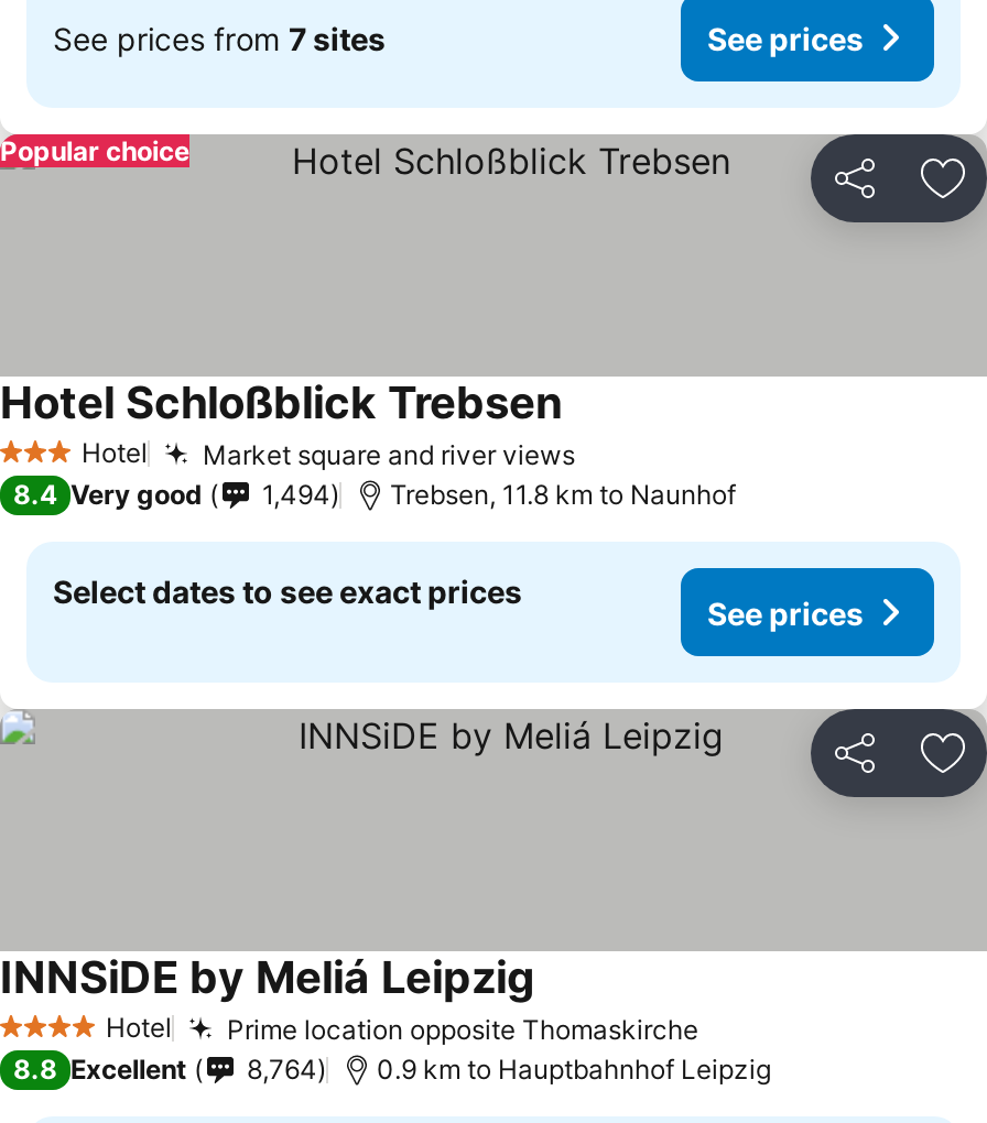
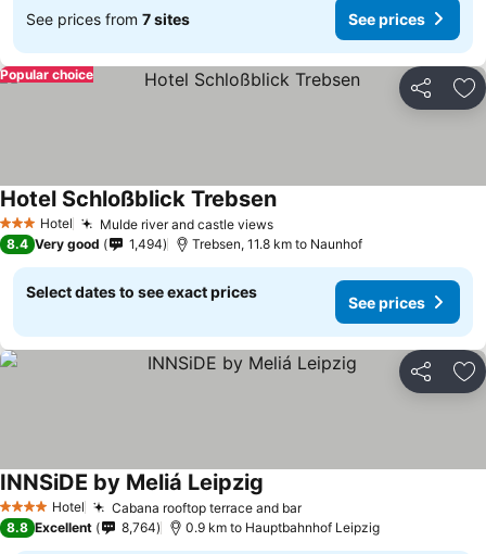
[203,437,575,470] Market square and river views -> [100,216,273,232] Mulde river and castle views
[227,1012,698,1045] Prime location opposite Thomaskirche -> [112,499,302,515] Cabana rooftop terrace and bar

